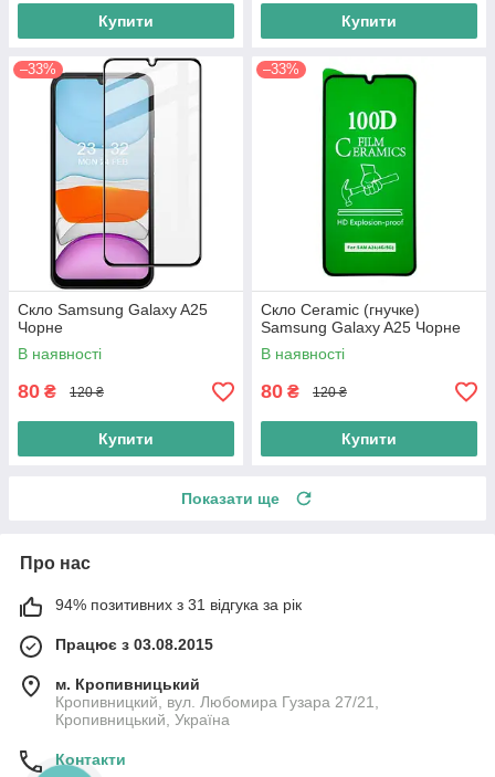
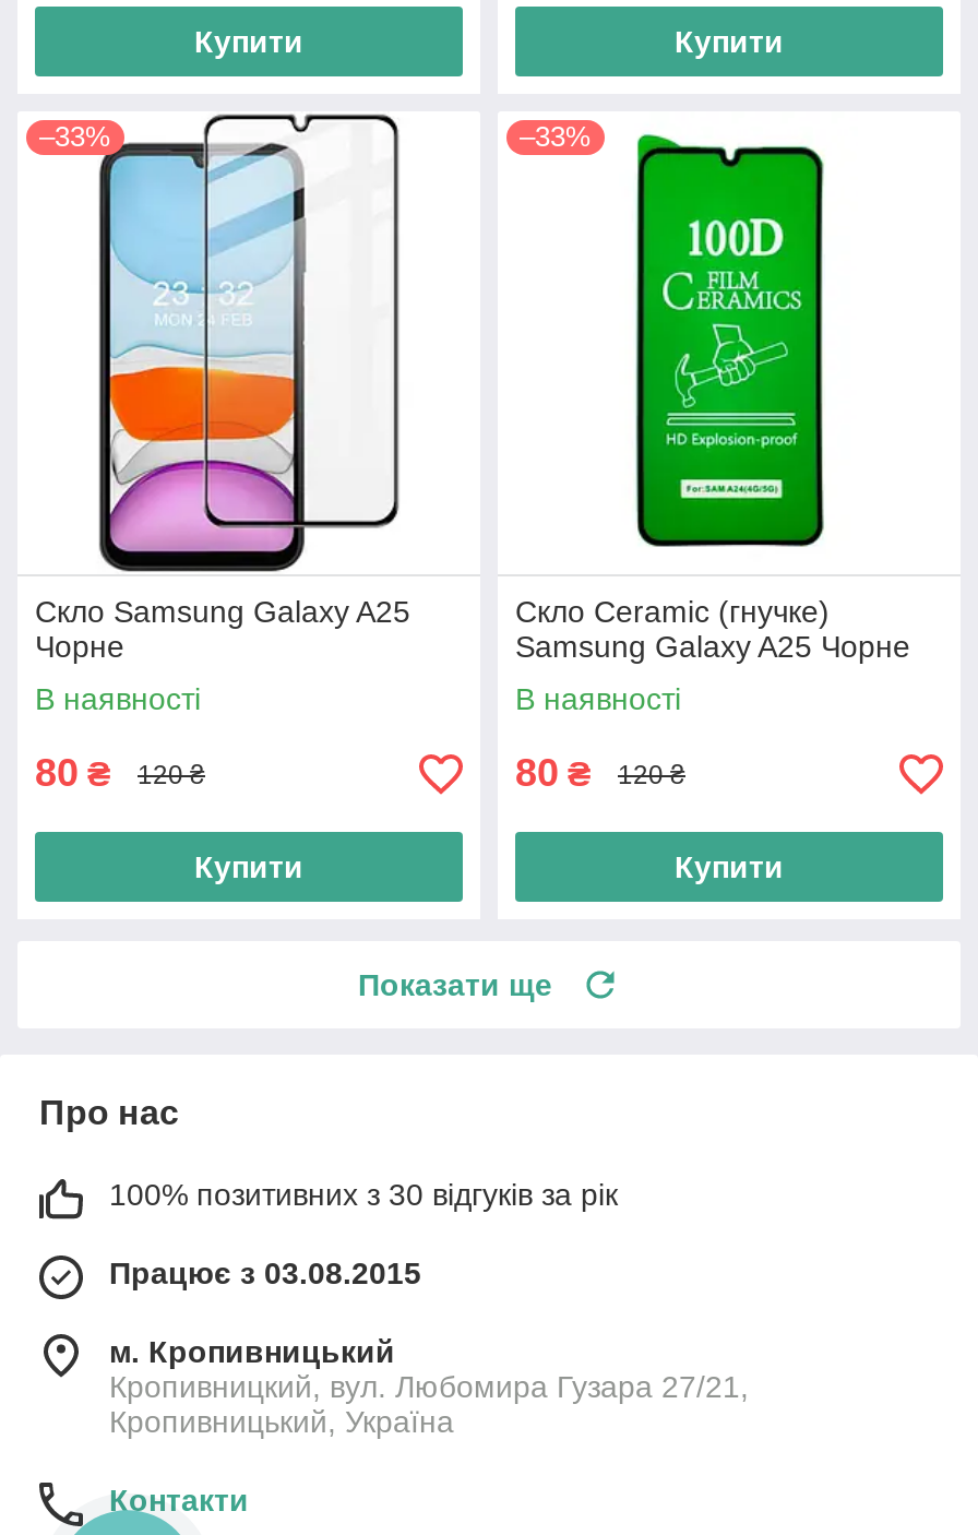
[55,596,302,614] 94% позитивних з 31 відгука за рік -> [109,1178,618,1213] 100% позитивних з 30 відгуків за рік

